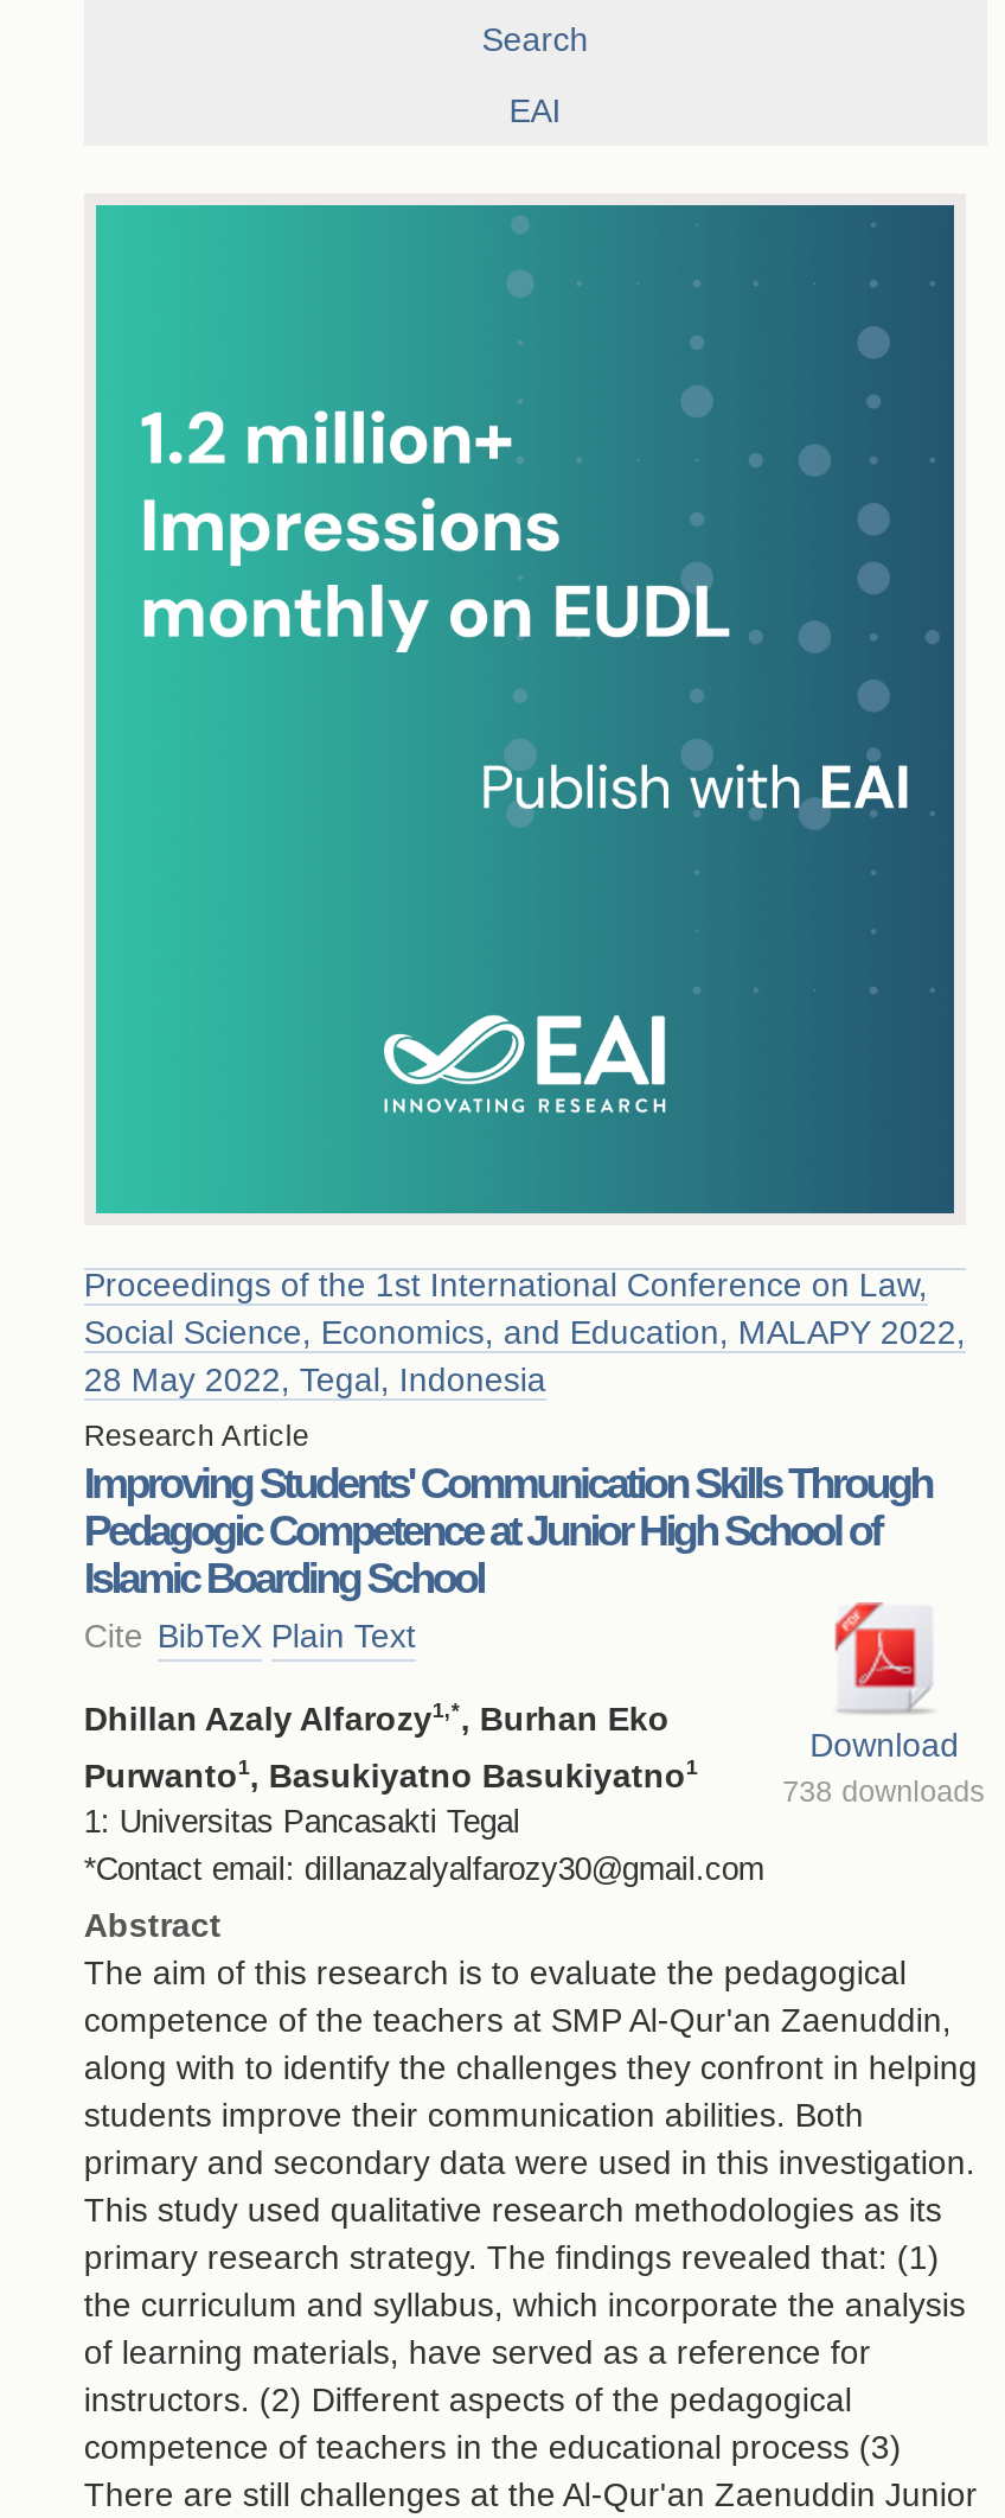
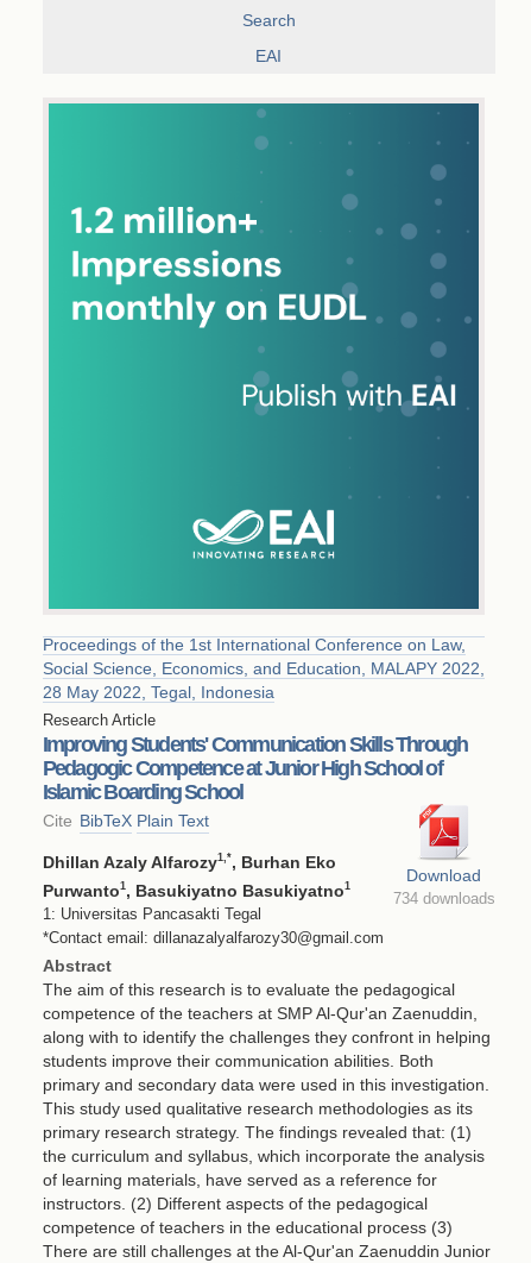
[782,1775,986,1808] 738 downloads -> [393,890,495,907] 734 downloads

